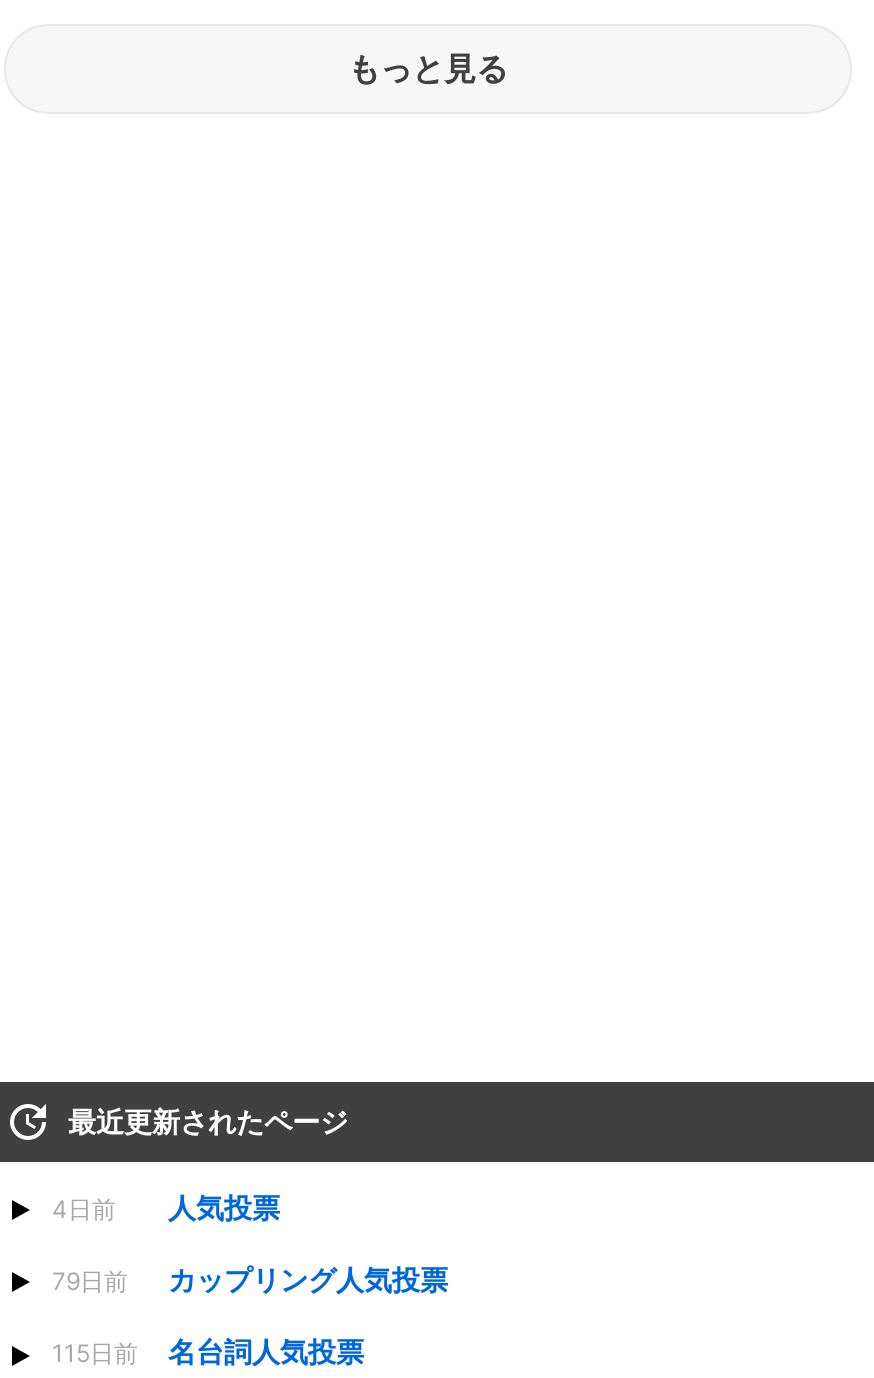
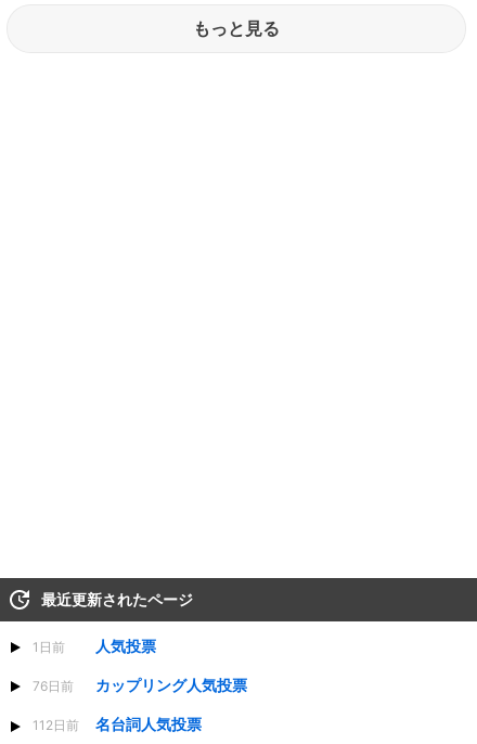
[52,1190,280,1224] 4日前 人気投票 -> [33,637,156,655] 1日前 人気投票
[52,1262,448,1296] 79日前 カップリング人気投票 -> [33,676,247,694] 76日前 カップリング人気投票
[52,1335,364,1369] 115日前 名台詞人気投票 -> [33,715,202,734] 112日前 名台詞人気投票

